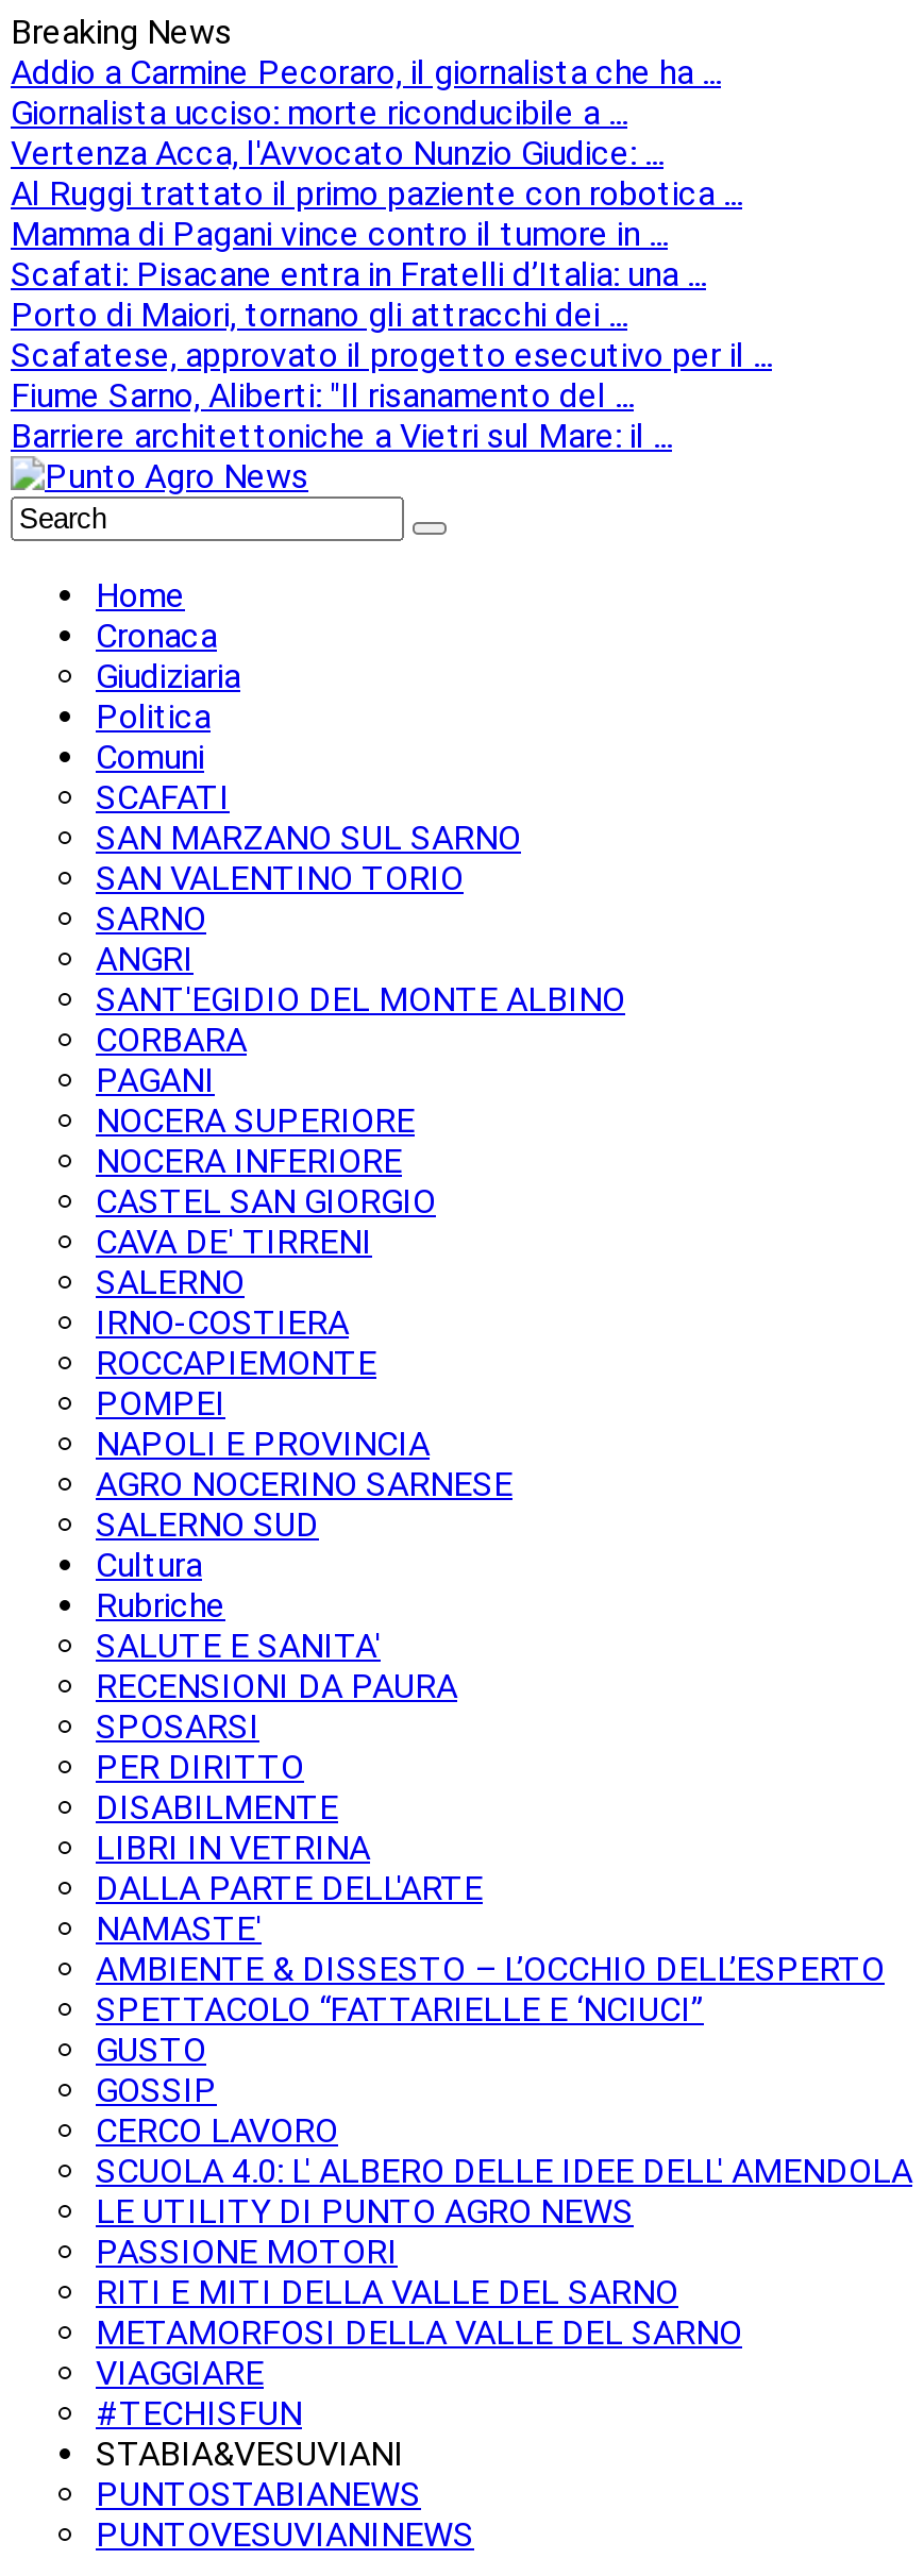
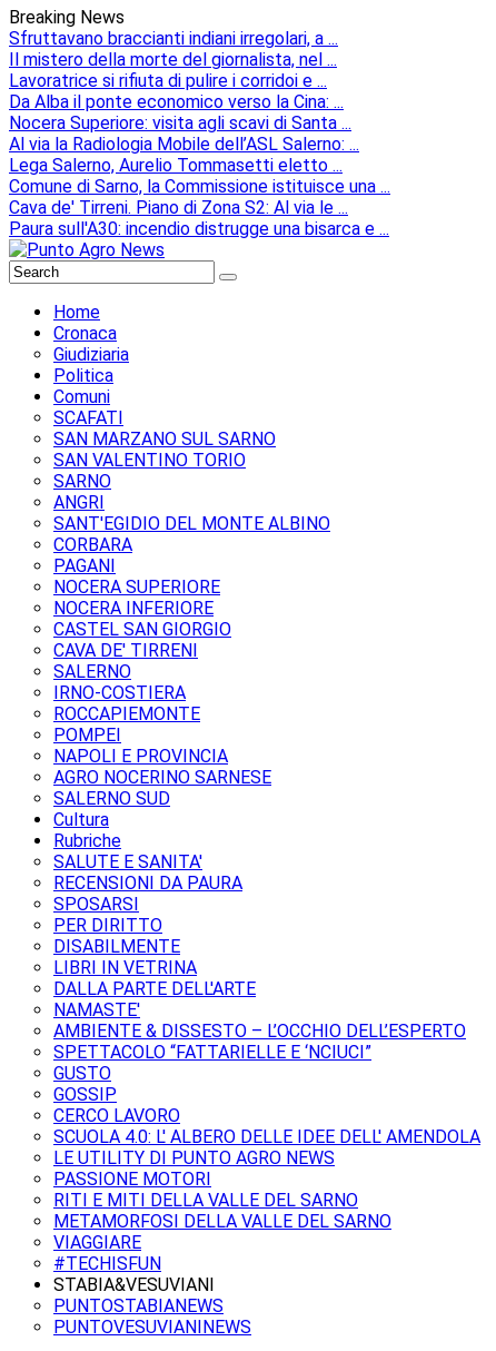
[11,52,772,456] Addio a Carmine Pecoraro, il giornalista che ha ... | Giornalista ucciso: morte riconducibile a ... | Vertenza Acca, l'Avvocato Nunzio Giudice: ... | Al Ruggi trattato il primo paziente con robotica ... | Mamma di Pagani vince contro il tumore in ... | Scafati: Pisacane entra in Fratelli d’Italia: una ... | Porto di Maiori, tornano gli attracchi dei ... | Scafatese, approvato il progetto esecutivo per il ... | Fiume Sarno, Aliberti: "Il risanamento del ... | Barriere architettoniche a Vietri sul Mare: il ... -> [9,28,390,239] Sfruttavano braccianti indiani irregolari, a ... | Il mistero della morte del giornalista, nel ... | Lavoratrice si rifiuta di pulire i corridoi e ... | Da Alba il ponte economico verso la Cina: ... | Nocera Superiore: visita agli scavi di Santa ... | Al via la Radiologia Mobile dell’ASL Salerno: ... | Lega Salerno, Aurelio Tommasetti eletto ... | Comune di Sarno, la Commissione istituisce una ... | Cava de' Tirreni. Piano di Zona S2: Al via le ... | Paura sull'A30: incendio distrugge una bisarca e ...

